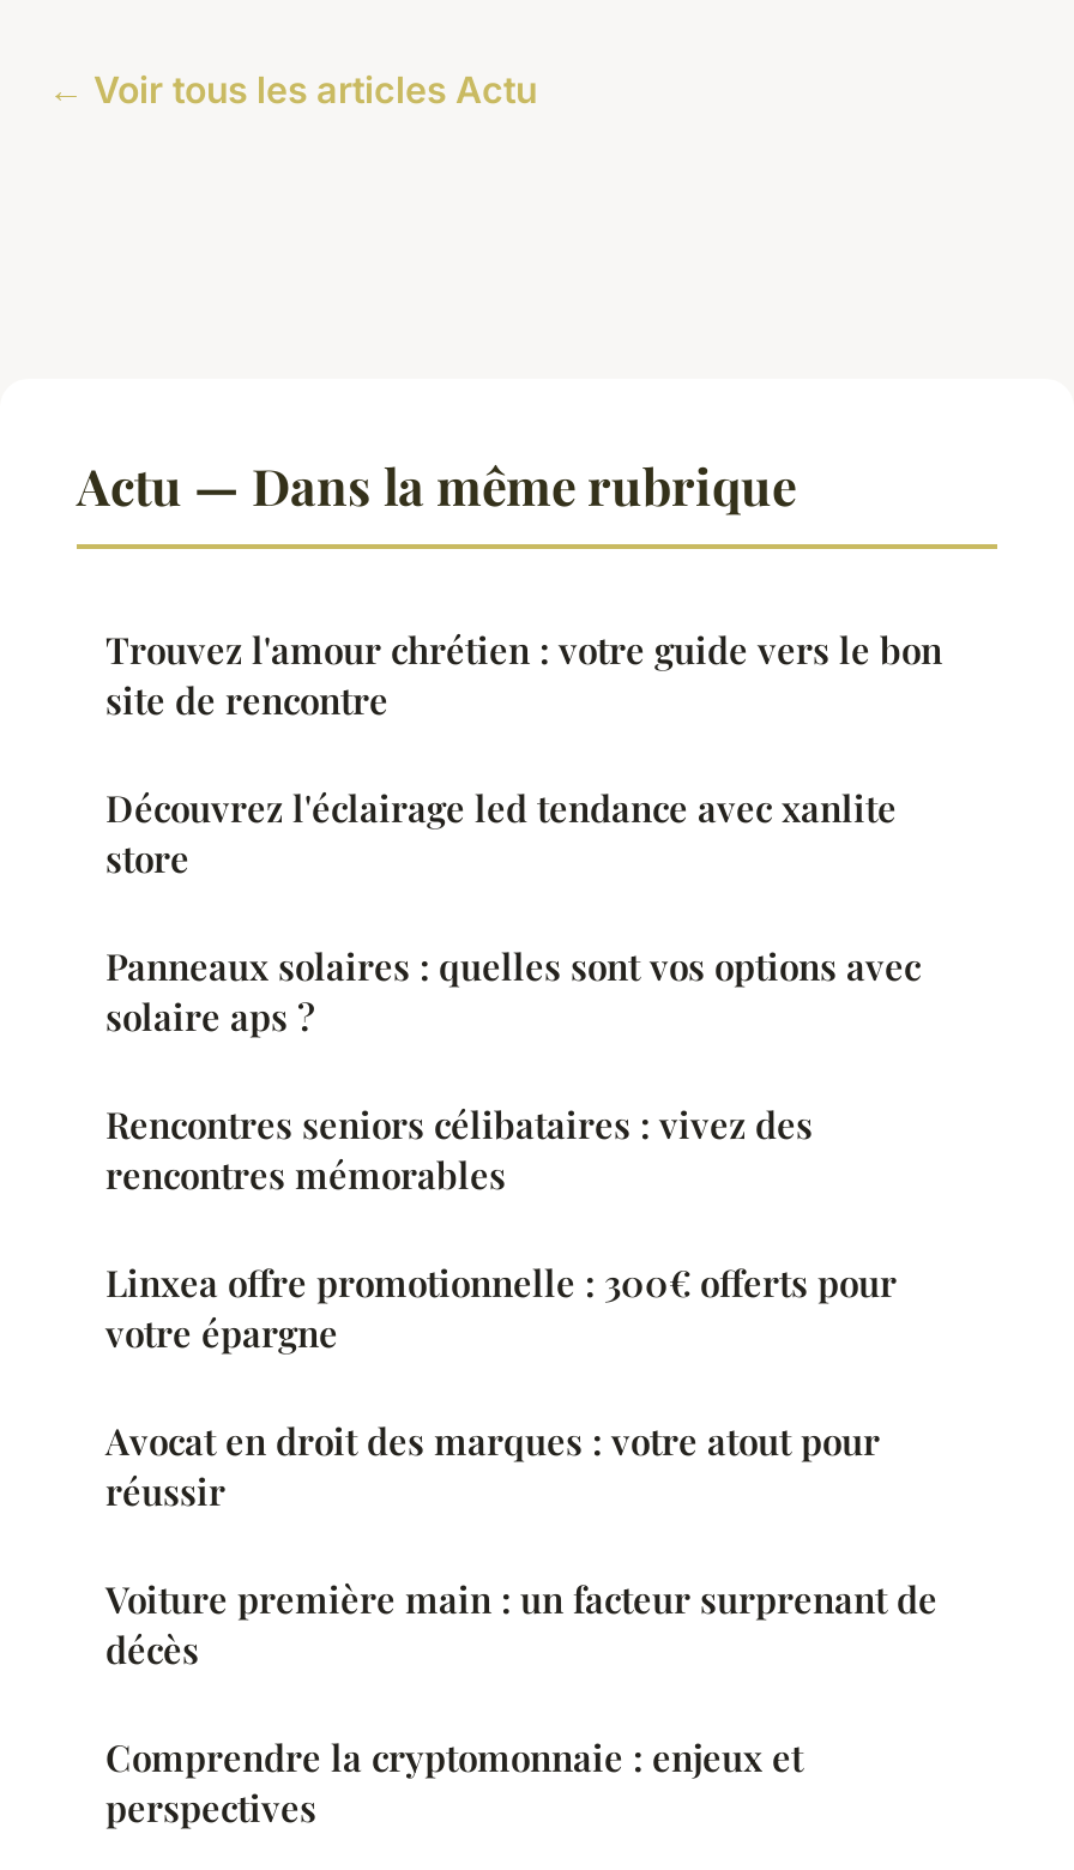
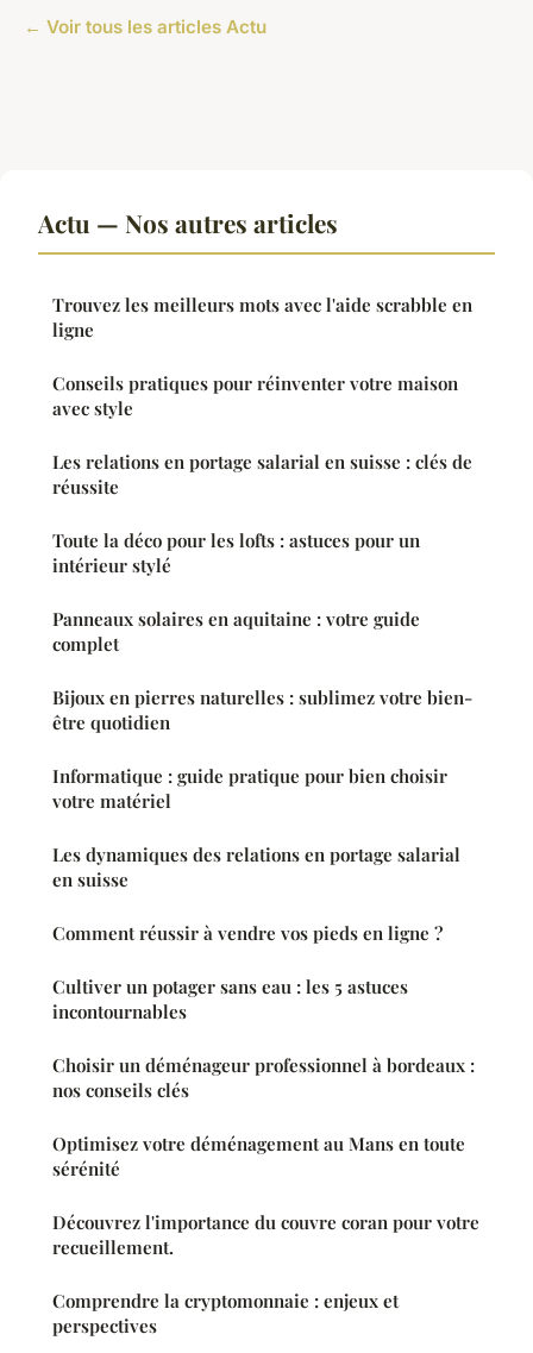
[77,452,942,1674] Actu — Dans la même rubrique | Trouvez l'amour chrétien : votre guide vers le bon | site de rencontre | Découvrez l'éclairage led tendance avec xanlite | store | Panneaux solaires : quelles sont vos options avec | solaire aps ? | Rencontres seniors célibataires : vivez des | rencontres mémorables | Linxea offre promotionnelle : 300€ offerts pour | votre épargne | Avocat en droit des marques : votre atout pour | réussir | Voiture première main : un facteur surprenant de | décès -> [38,206,479,1259] Actu — Nos autres articles | Trouvez les meilleurs mots avec l'aide scrabble en | ligne | Conseils pratiques pour réinventer votre maison | avec style | Les relations en portage salarial en suisse : clés de | réussite | Toute la déco pour les lofts : astuces pour un | intérieur stylé | Panneaux solaires en aquitaine : votre guide | complet | Bijoux en pierres naturelles : sublimez votre bien- | être quotidien | Informatique : guide pratique pour bien choisir | votre matériel | Les dynamiques des relations en portage salarial | en suisse | Comment réussir à vendre vos pieds en ligne ? | Cultiver un potager sans eau : les 5 astuces | incontournables | Choisir un déménageur professionnel à bordeaux : | nos conseils clés | Optimisez votre déménagement au Mans en toute | sérénité | Découvrez l'importance du couvre coran pour votre | recueillement.

